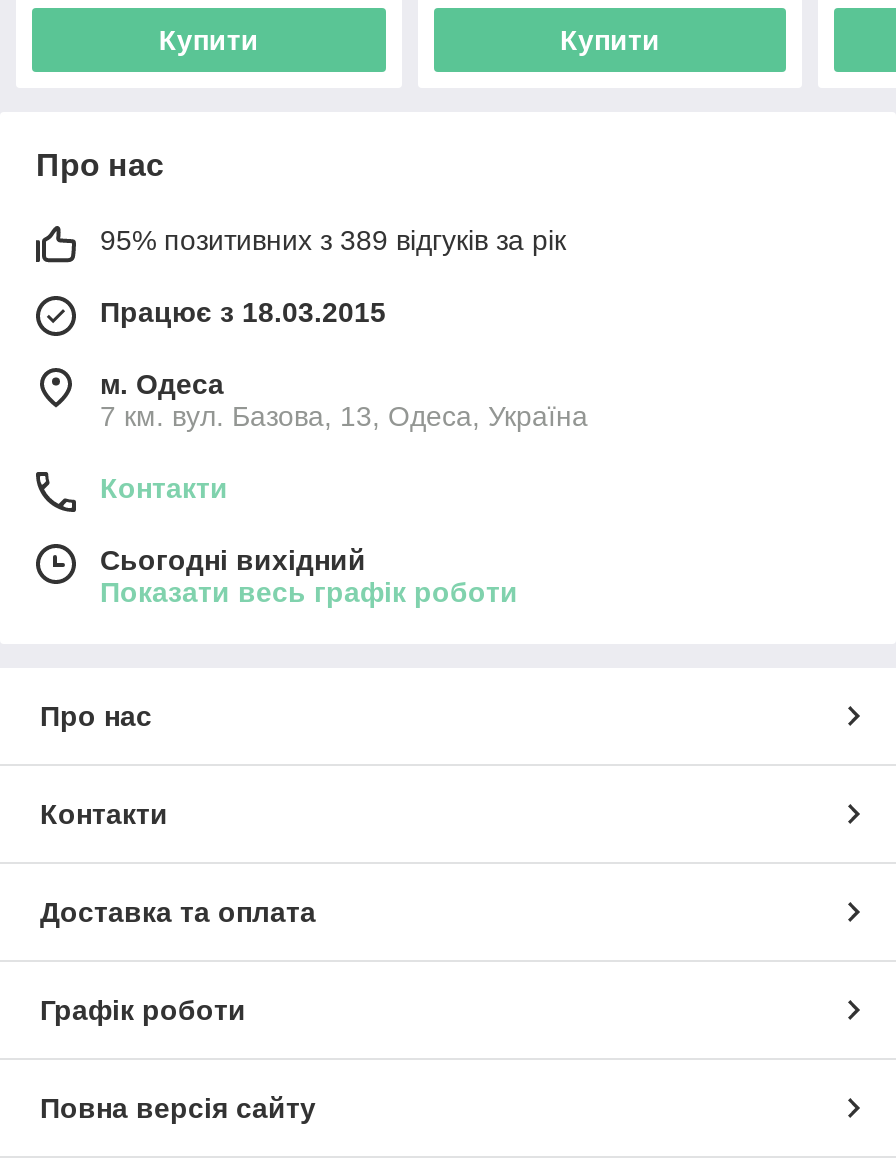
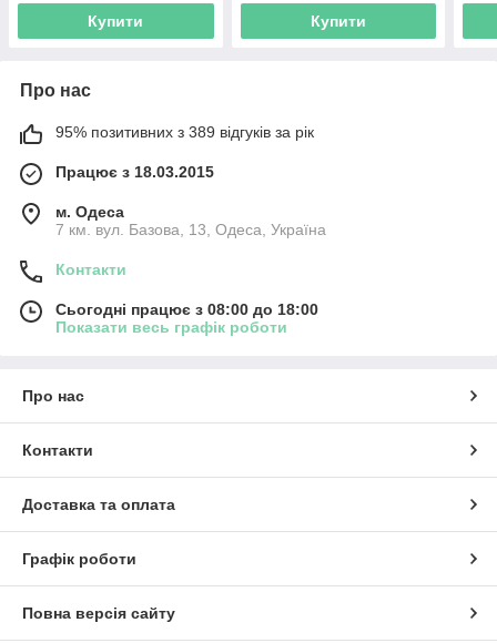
[100,544,366,576] Сьогодні вихідний -> [55,300,318,318] Сьогодні працює з 08:00 до 18:00

